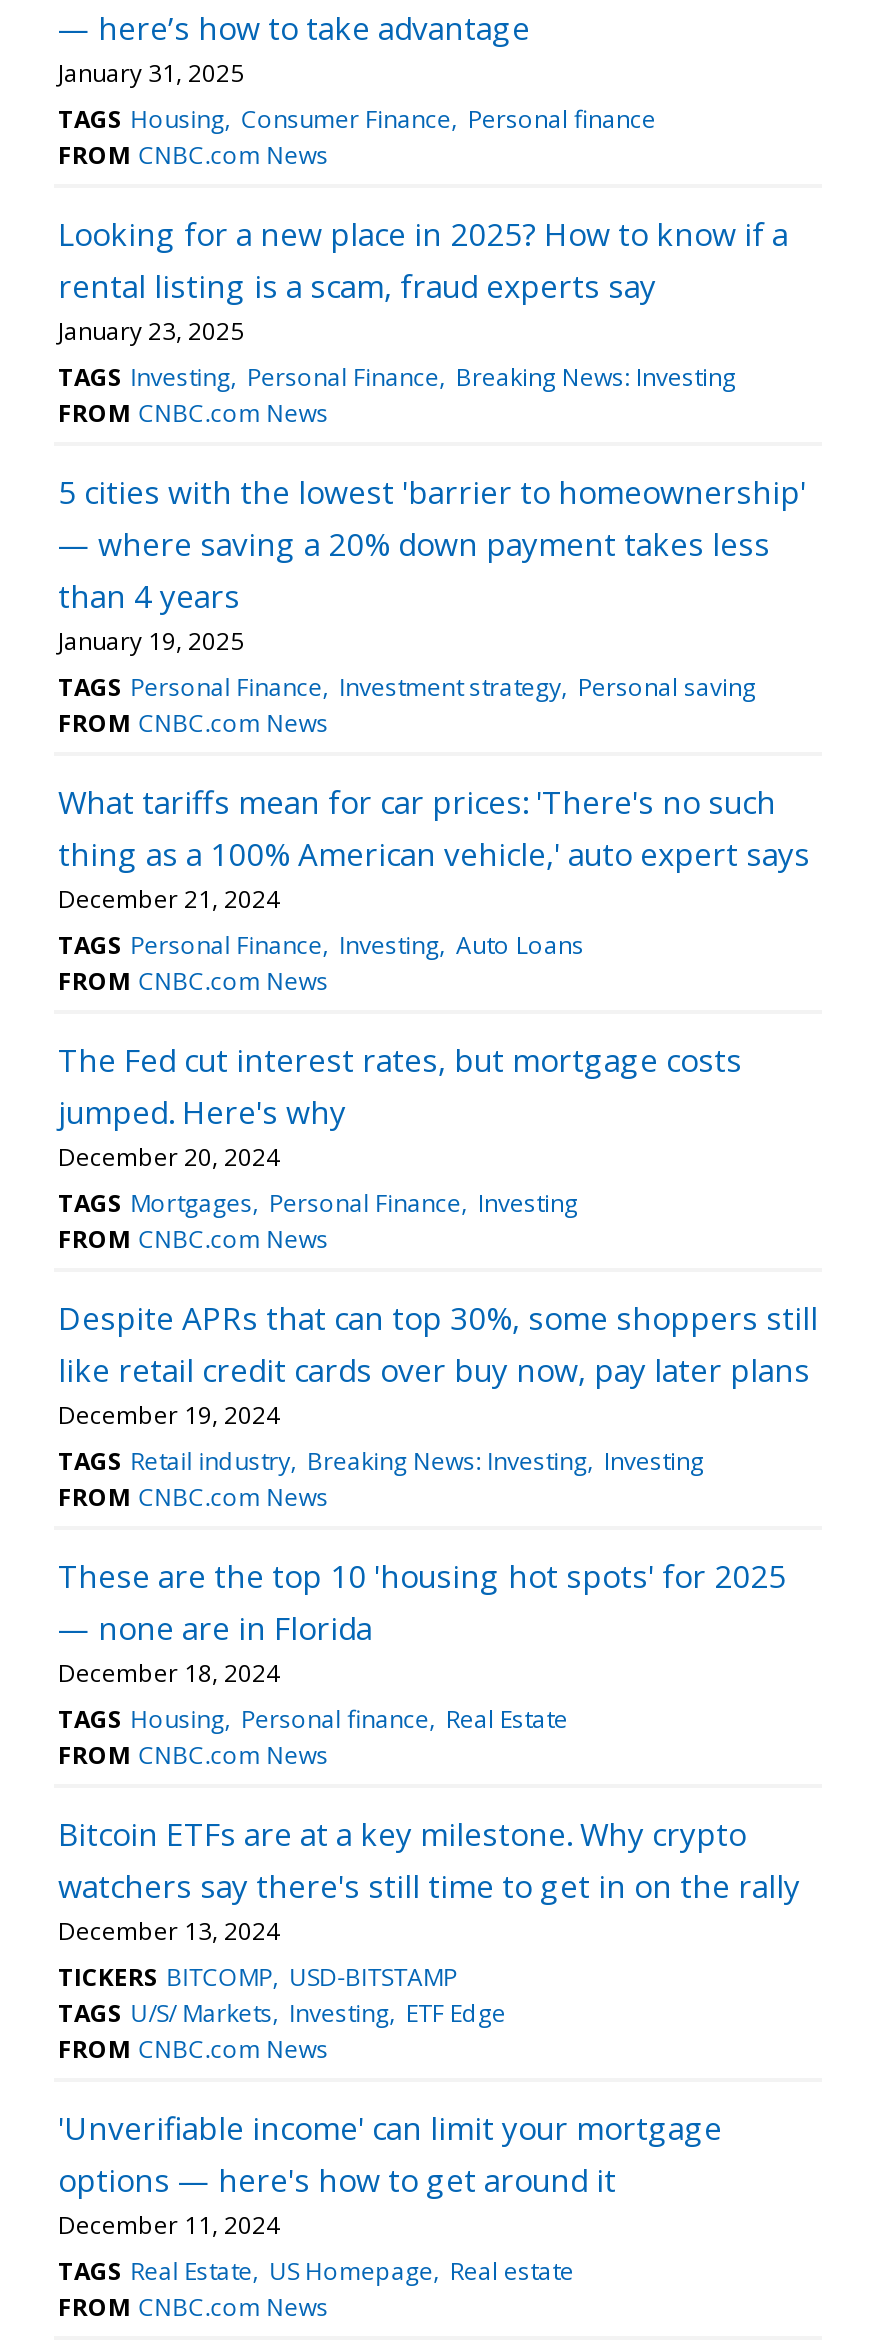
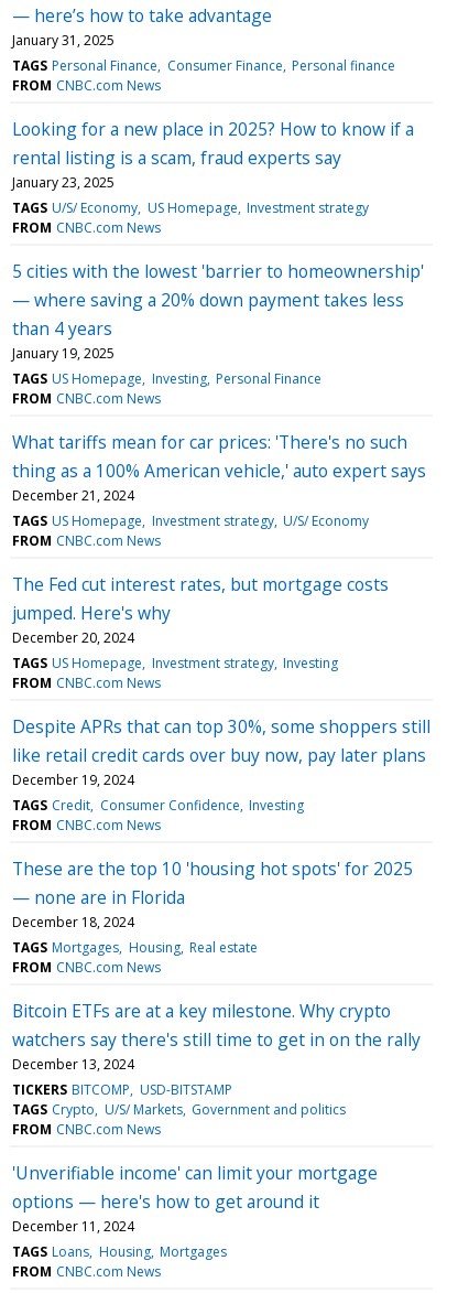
[58,102,656,136] TAGS Housing Consumer Finance Personal finance -> [12,56,395,75] TAGS Personal Finance Consumer Finance Personal finance
[58,360,736,394] TAGS Investing Personal Finance Breaking News: Investing -> [12,198,369,217] TAGS U/S/ Economy US Homepage Investment strategy
[58,670,756,704] TAGS Personal Finance Investment strategy Personal saving -> [12,369,321,388] TAGS US Homepage Investing Personal Finance
[58,928,584,962] TAGS Personal Finance Investing Auto Loans -> [12,511,369,530] TAGS US Homepage Investment strategy U/S/ Economy
[58,1186,578,1220] TAGS Mortgages Personal Finance Investing -> [12,653,338,672] TAGS US Homepage Investment strategy Investing
[58,1444,704,1478] TAGS Retail industry Breaking News: Investing Investing -> [12,796,304,814] TAGS Credit Consumer Confidence Investing
[58,1702,568,1736] TAGS Housing Personal finance Real Estate -> [12,938,258,957] TAGS Mortgages Housing Real estate
[58,1996,506,2030] TAGS U/S/ Markets Investing ETF Edge -> [12,1100,346,1119] TAGS Crypto U/S/ Markets Government and politics
[58,2254,574,2288] TAGS Real Estate US Homepage Real estate -> [12,1242,227,1261] TAGS Loans Housing Mortgages

